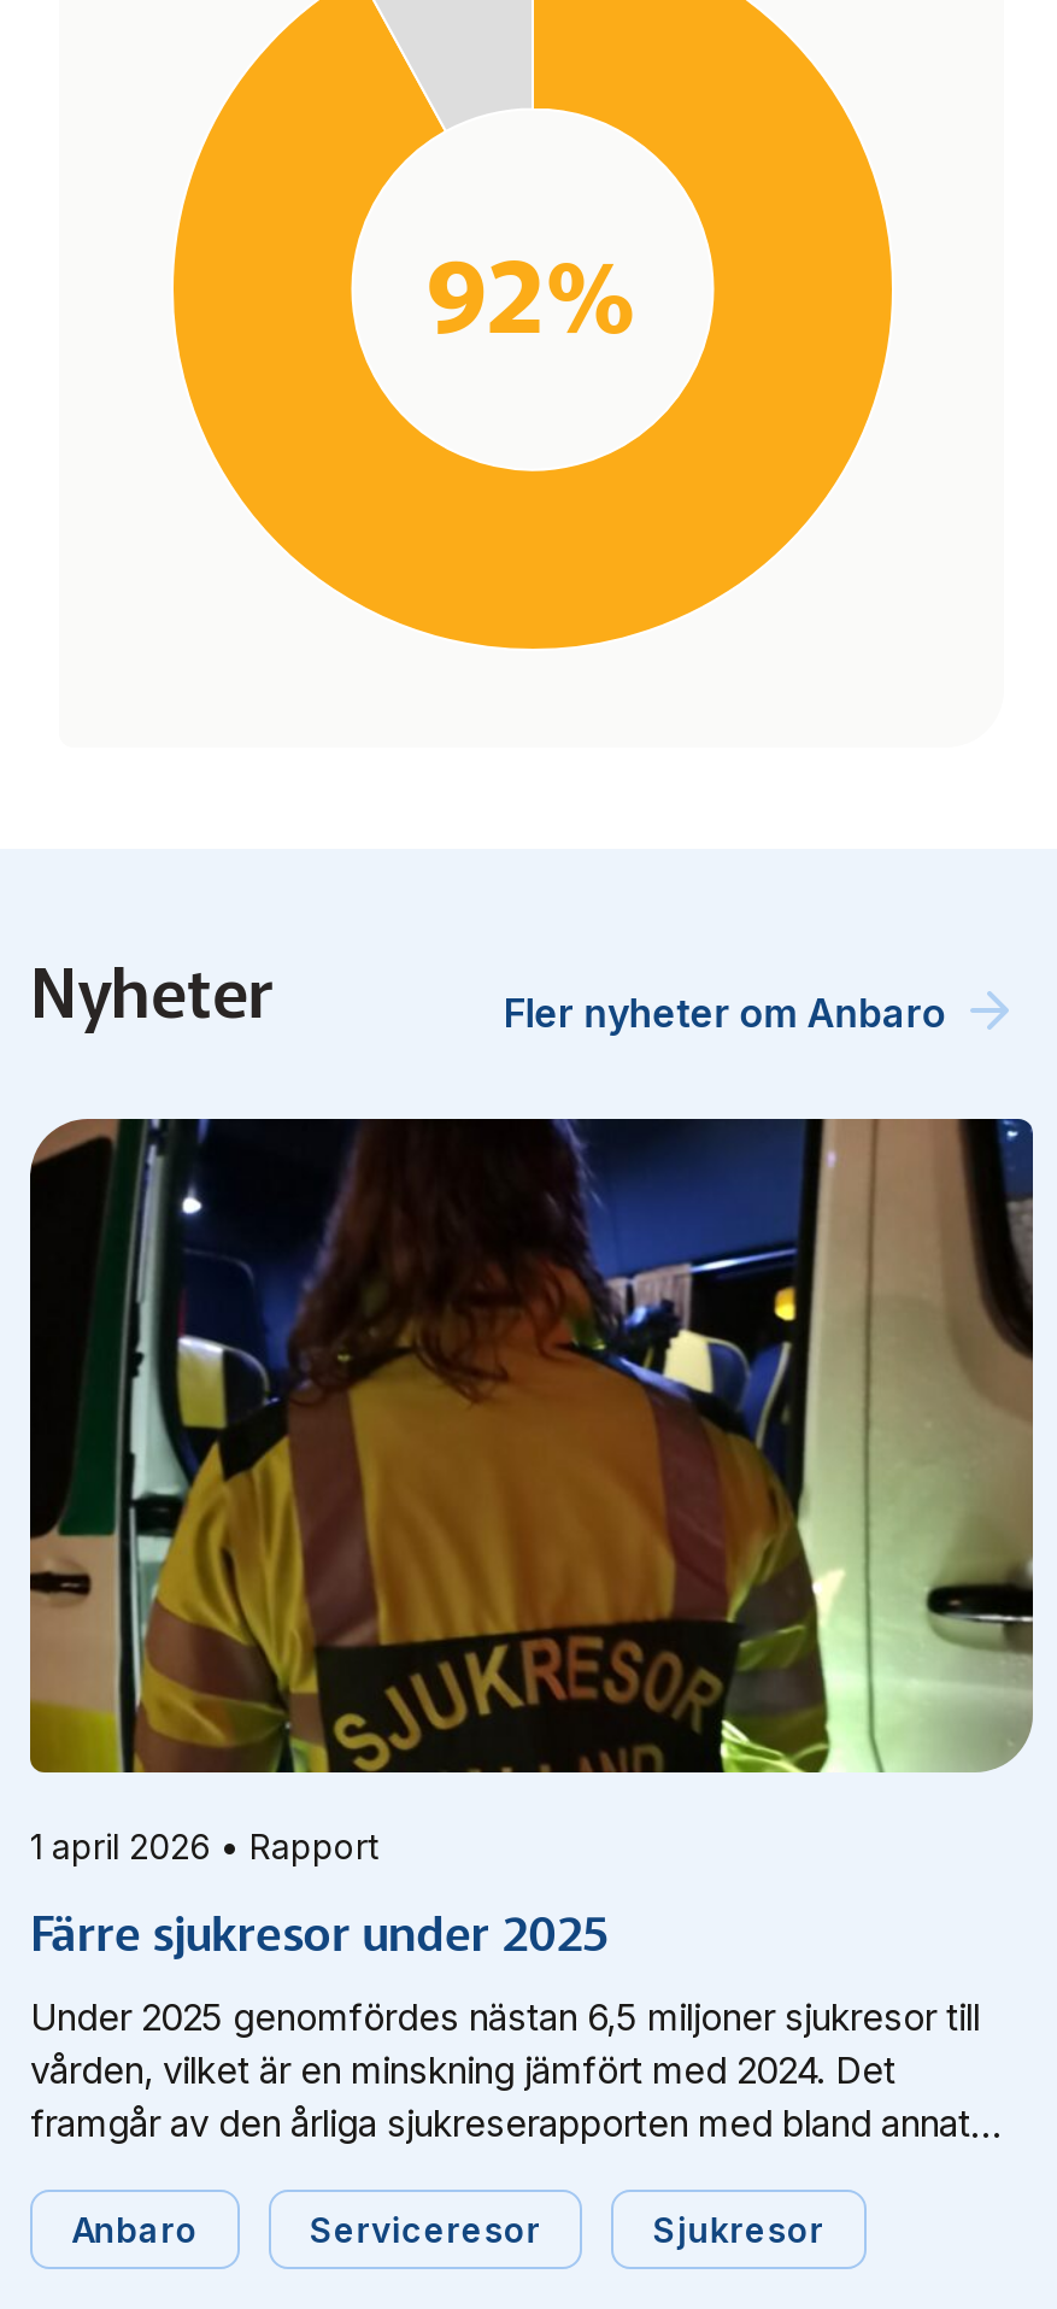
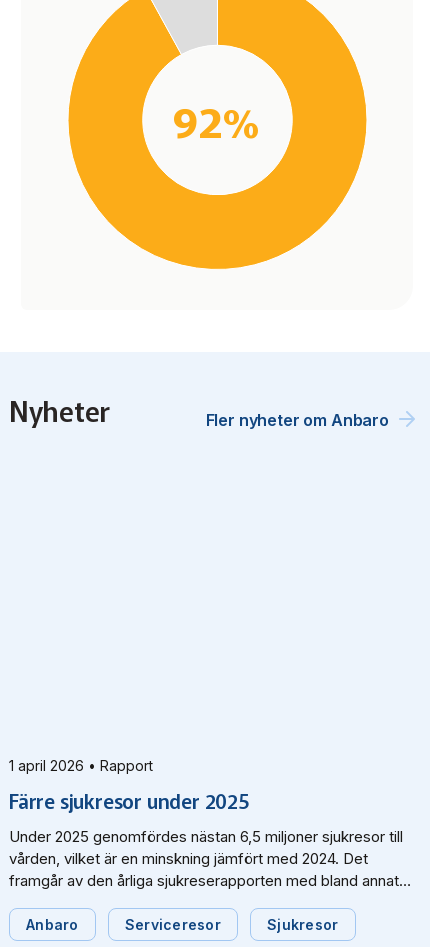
[28,1117,1035,1775] [image] -> none

